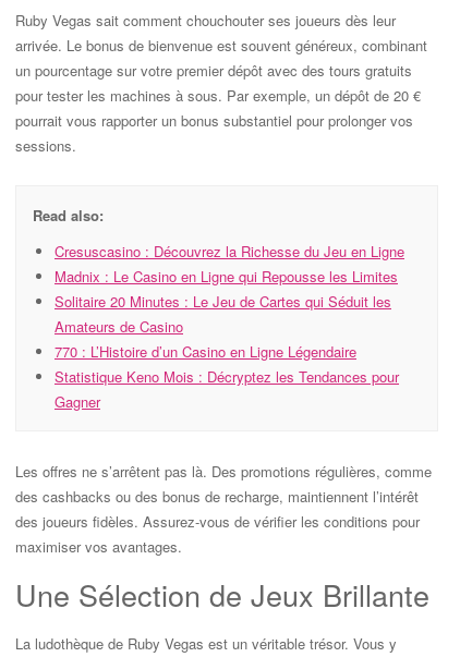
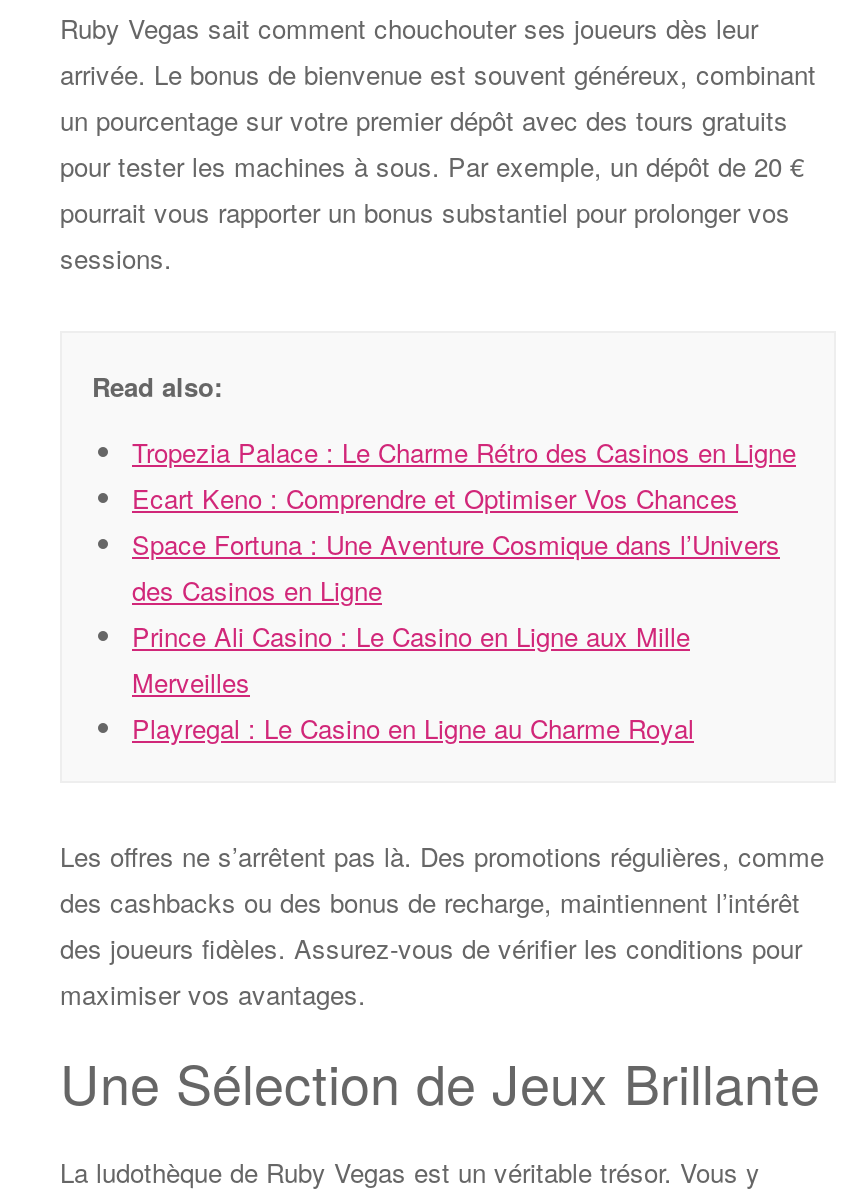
[55,241,404,412] Cresuscasino : Découvrez la Richesse du Jeu en Ligne | Madnix : Le Casino en Ligne qui Repousse les Limites | Solitaire 20 Minutes : Le Jeu de Cartes qui Séduit les | Amateurs de Casino | 770 : L’Histoire d’un Casino en Ligne Légendaire | Statistique Keno Mois : Décryptez les Tendances pour | Gagner -> [132,433,796,747] Tropezia Palace : Le Charme Rétro des Casinos en Ligne | Ecart Keno : Comprendre et Optimiser Vos Chances | Space Fortuna : Une Aventure Cosmique dans l’Univers | des Casinos en Ligne | Prince Ali Casino : Le Casino en Ligne aux Mille | Merveilles | Playregal : Le Casino en Ligne au Charme Royal

